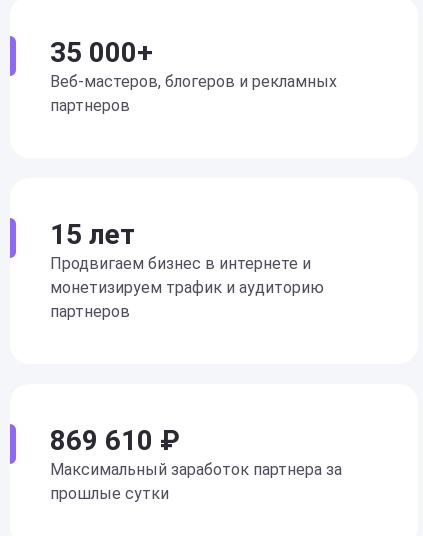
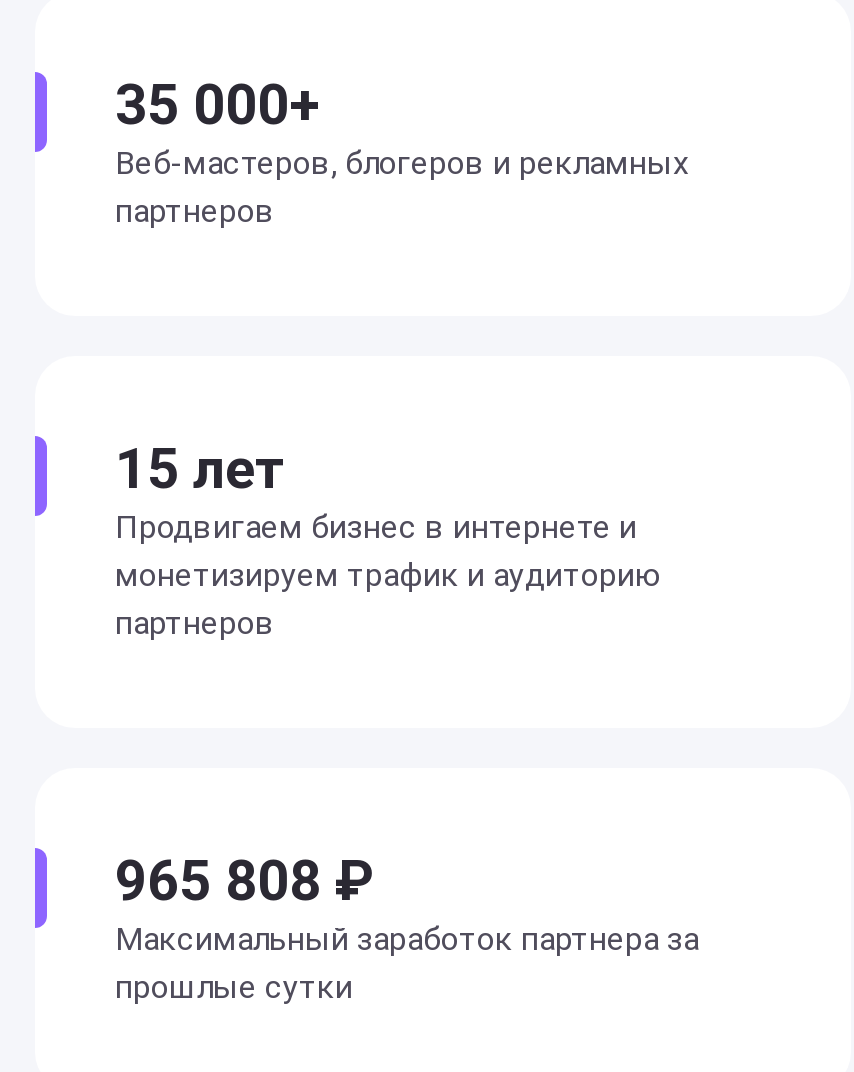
[50,424,180,457] 869 610 ₽ -> [115,848,375,914] 965 808 ₽

